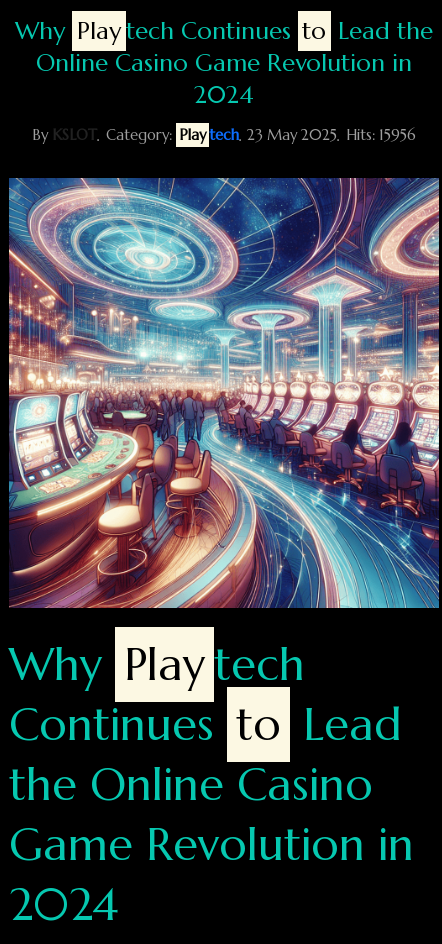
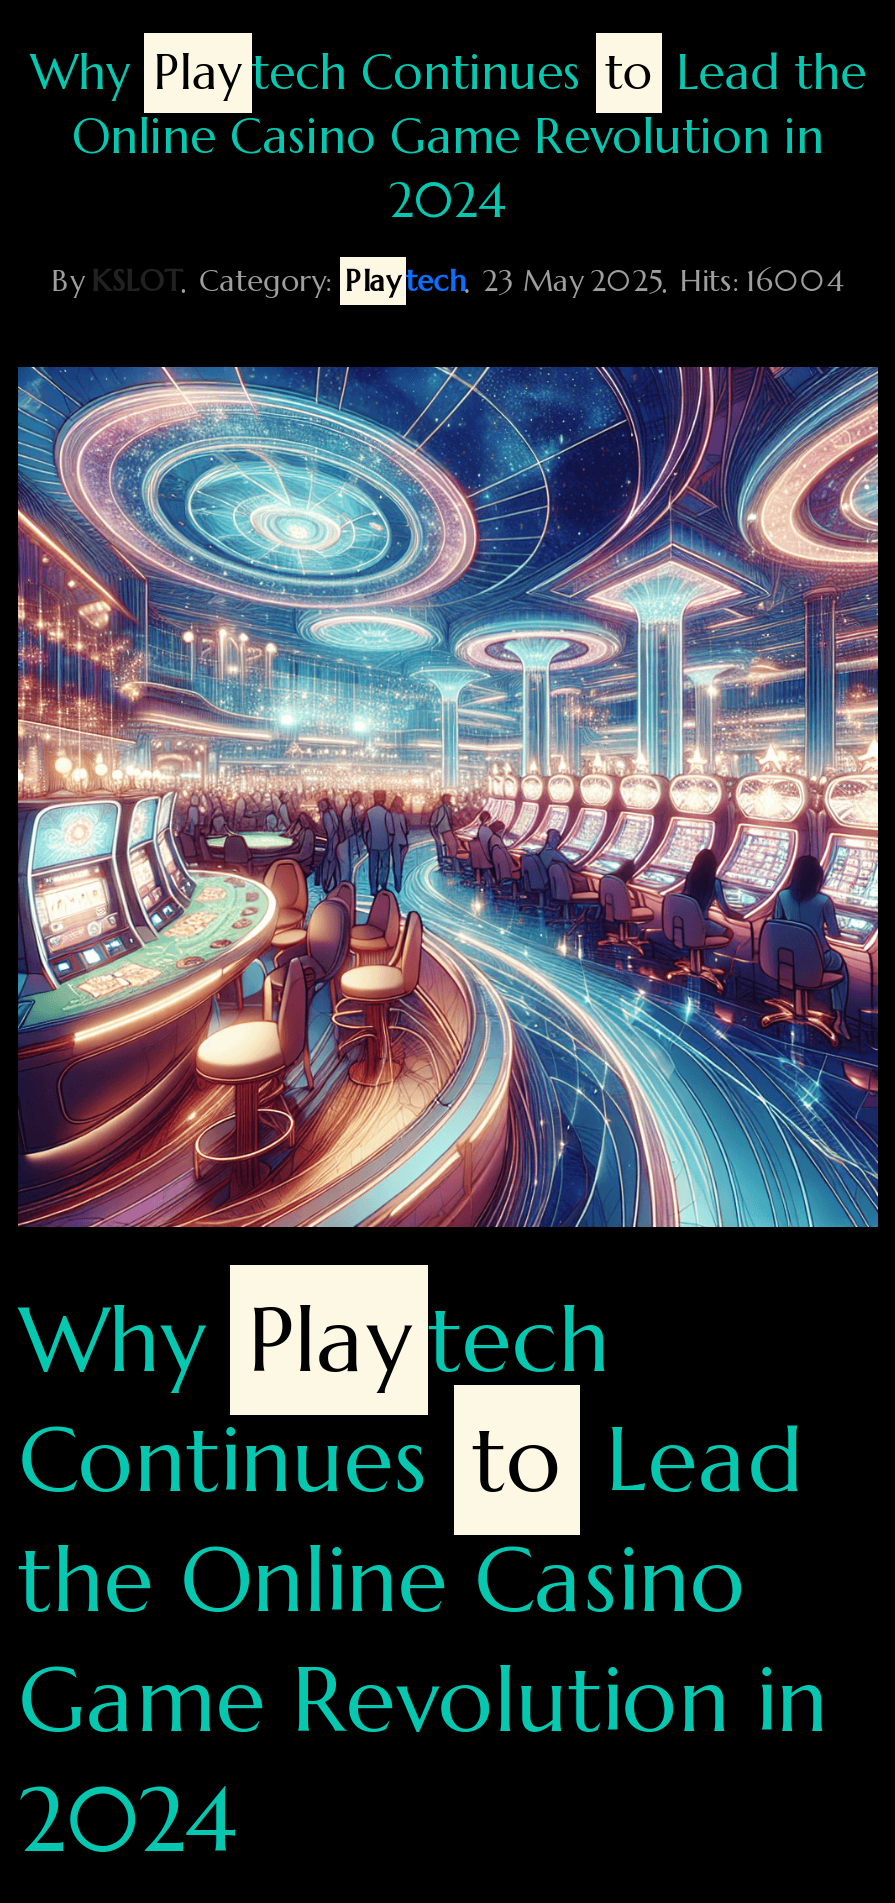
[32,126,416,144] By KSLOT Category: Play tech 23 May 2025 Hits: 15956 -> [52,263,844,299] By KSLOT Category: Play tech 23 May 2025 Hits: 16004

